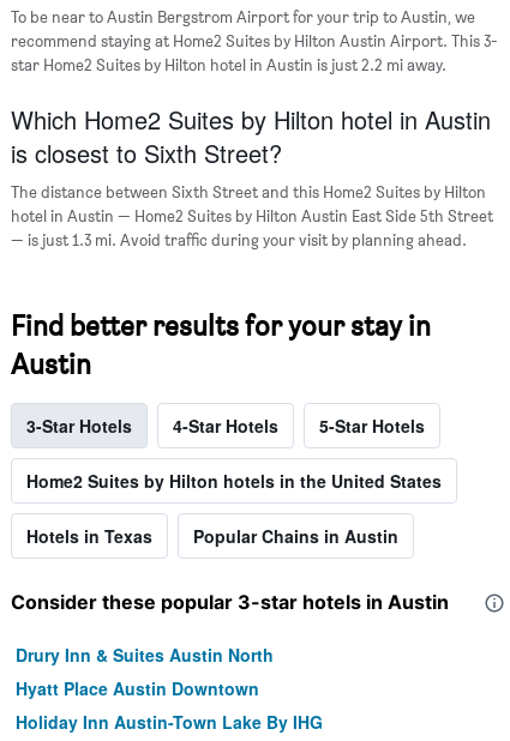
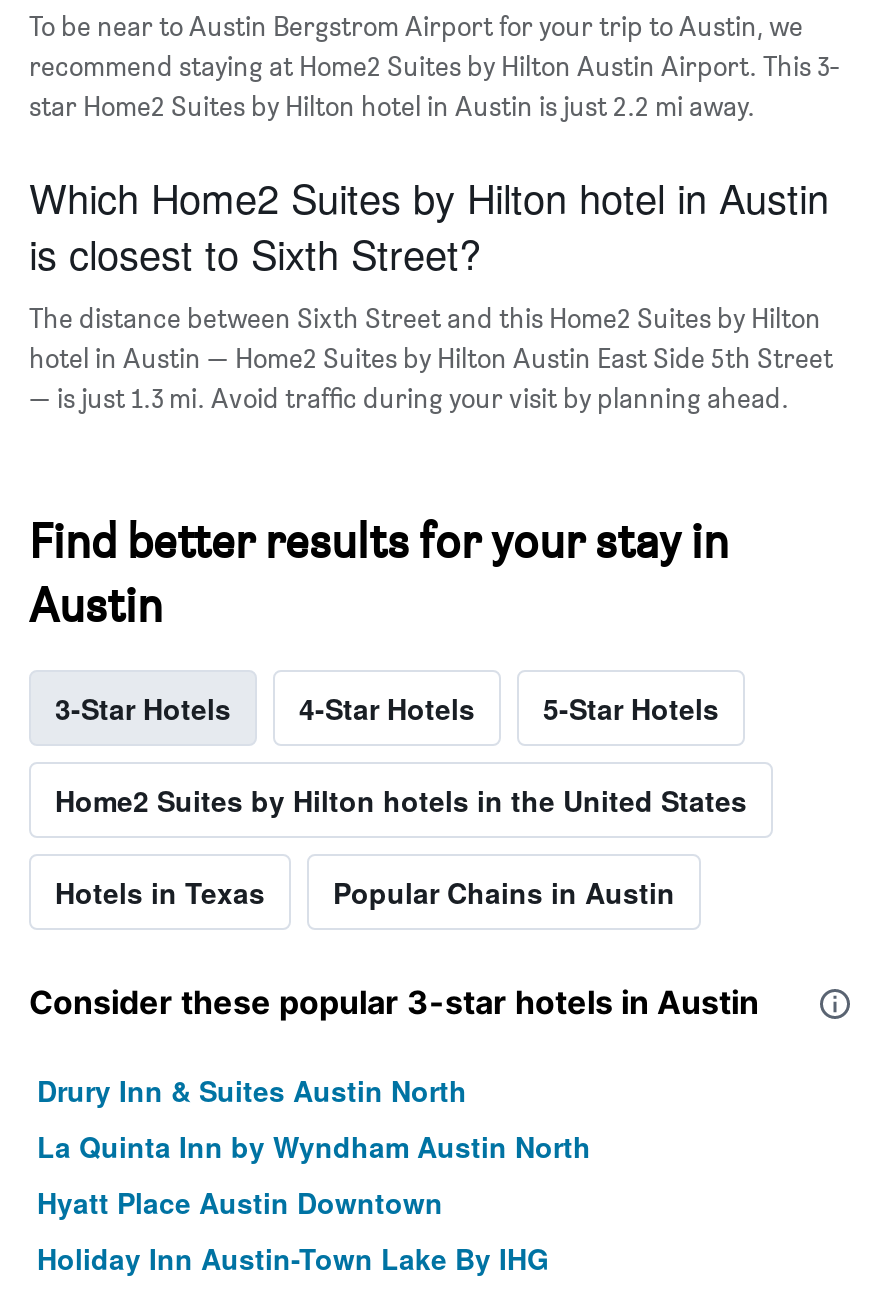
none -> [37,1126,591,1166] La Quinta Inn by Wyndham Austin North

